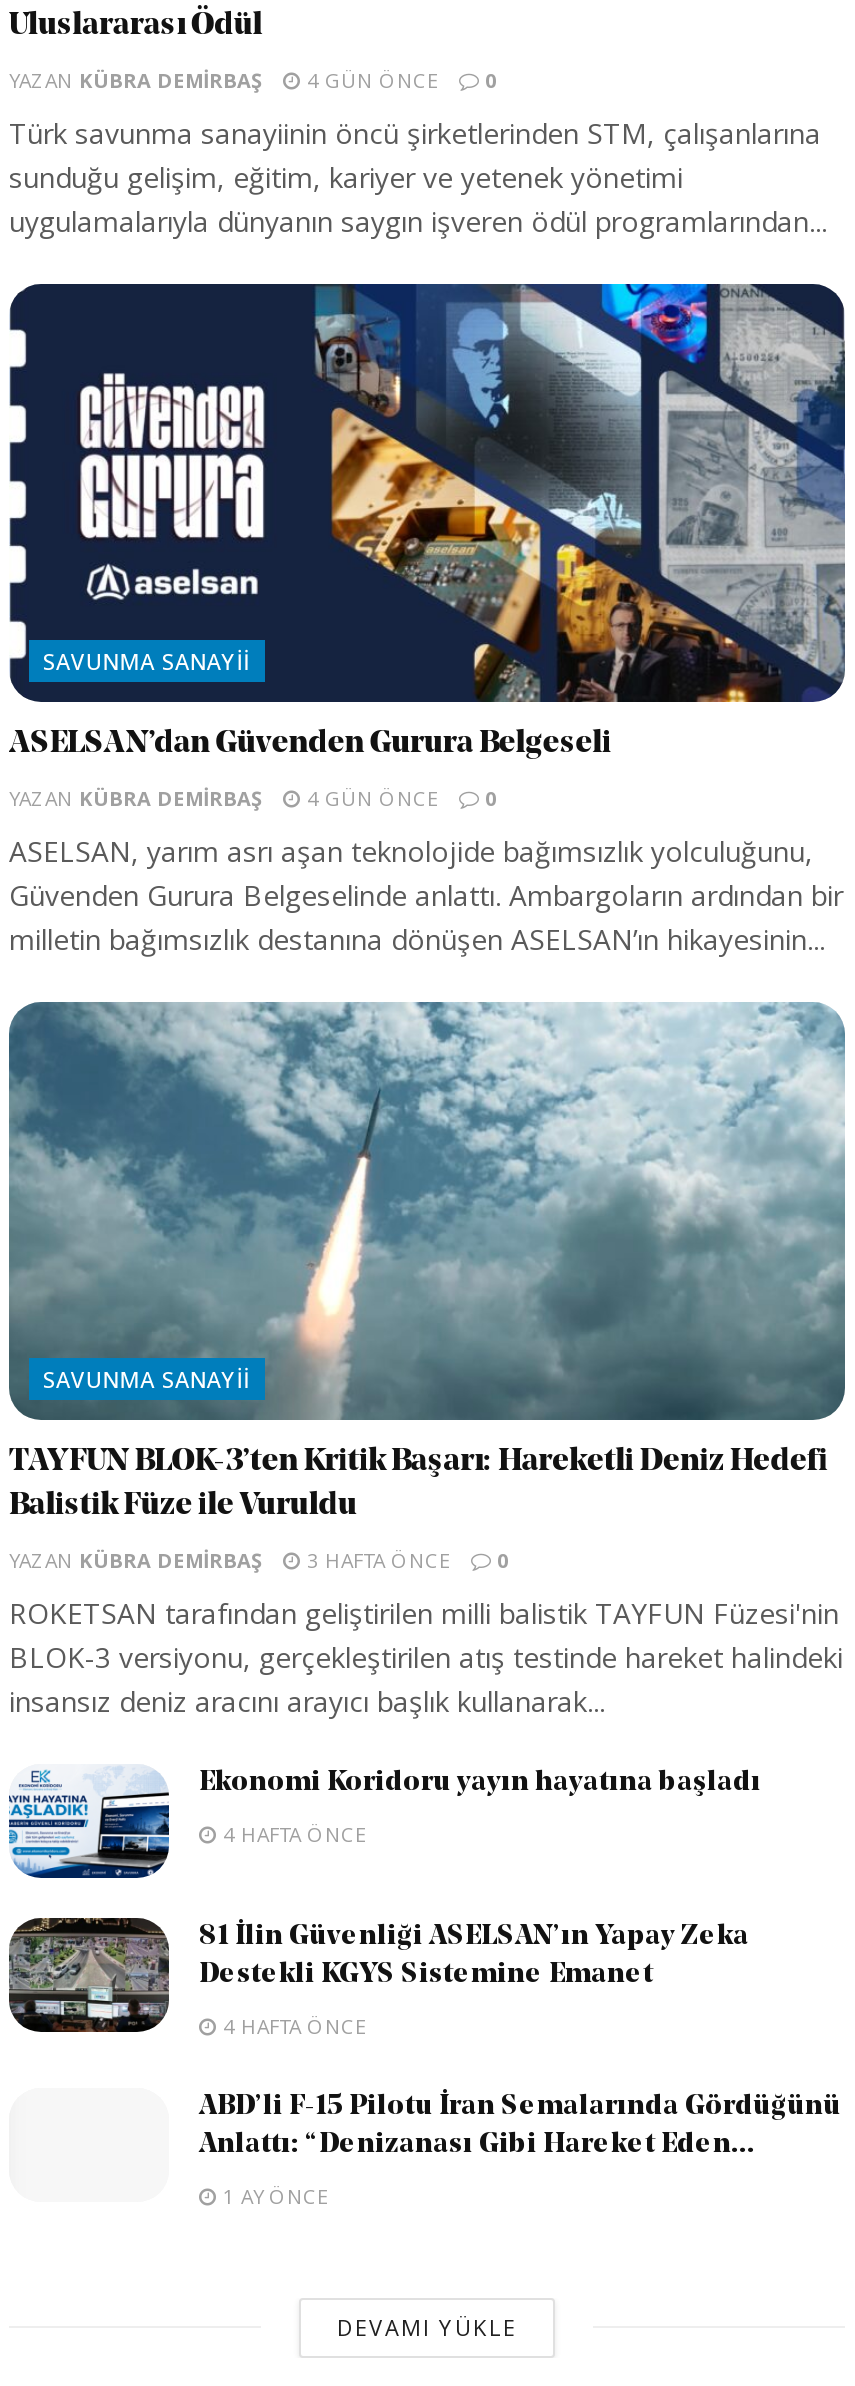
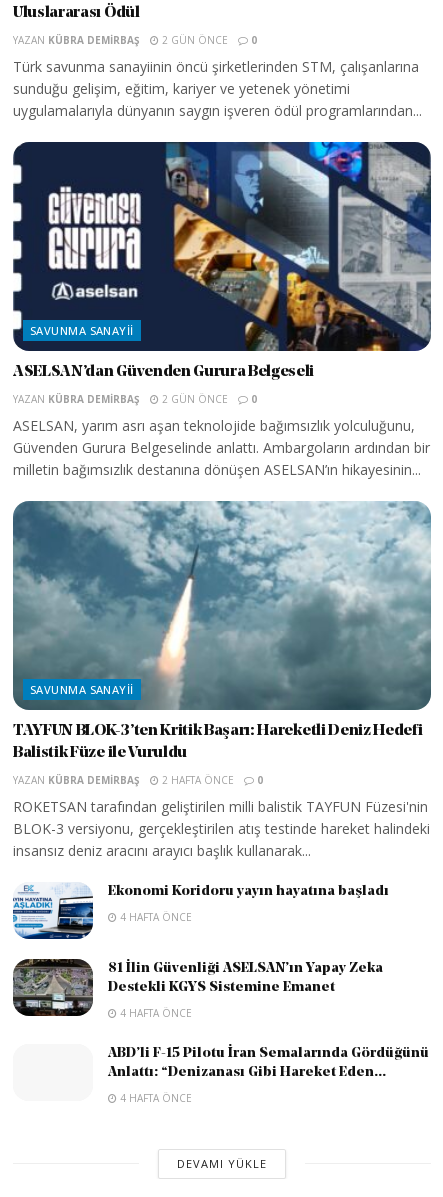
[9,65,497,93] YAZAN KÜBRA DEMIRBAŞ 4 GÜN ÖNCE 0 -> [13,33,257,47] YAZAN KÜBRA DEMIRBAŞ 2 GÜN ÖNCE 0
[9,783,497,811] YAZAN KÜBRA DEMIRBAŞ 4 GÜN ÖNCE 0 -> [13,392,257,406] YAZAN KÜBRA DEMIRBAŞ 2 GÜN ÖNCE 0
[9,1545,509,1573] YAZAN KÜBRA DEMIRBAŞ 3 HAFTA ÖNCE 0 -> [13,773,263,787] YAZAN KÜBRA DEMIRBAŞ 2 HAFTA ÖNCE 0
[217,2182,329,2210] 1 AY ÖNCE -> [117,1091,192,1105] 4 HAFTA ÖNCE

